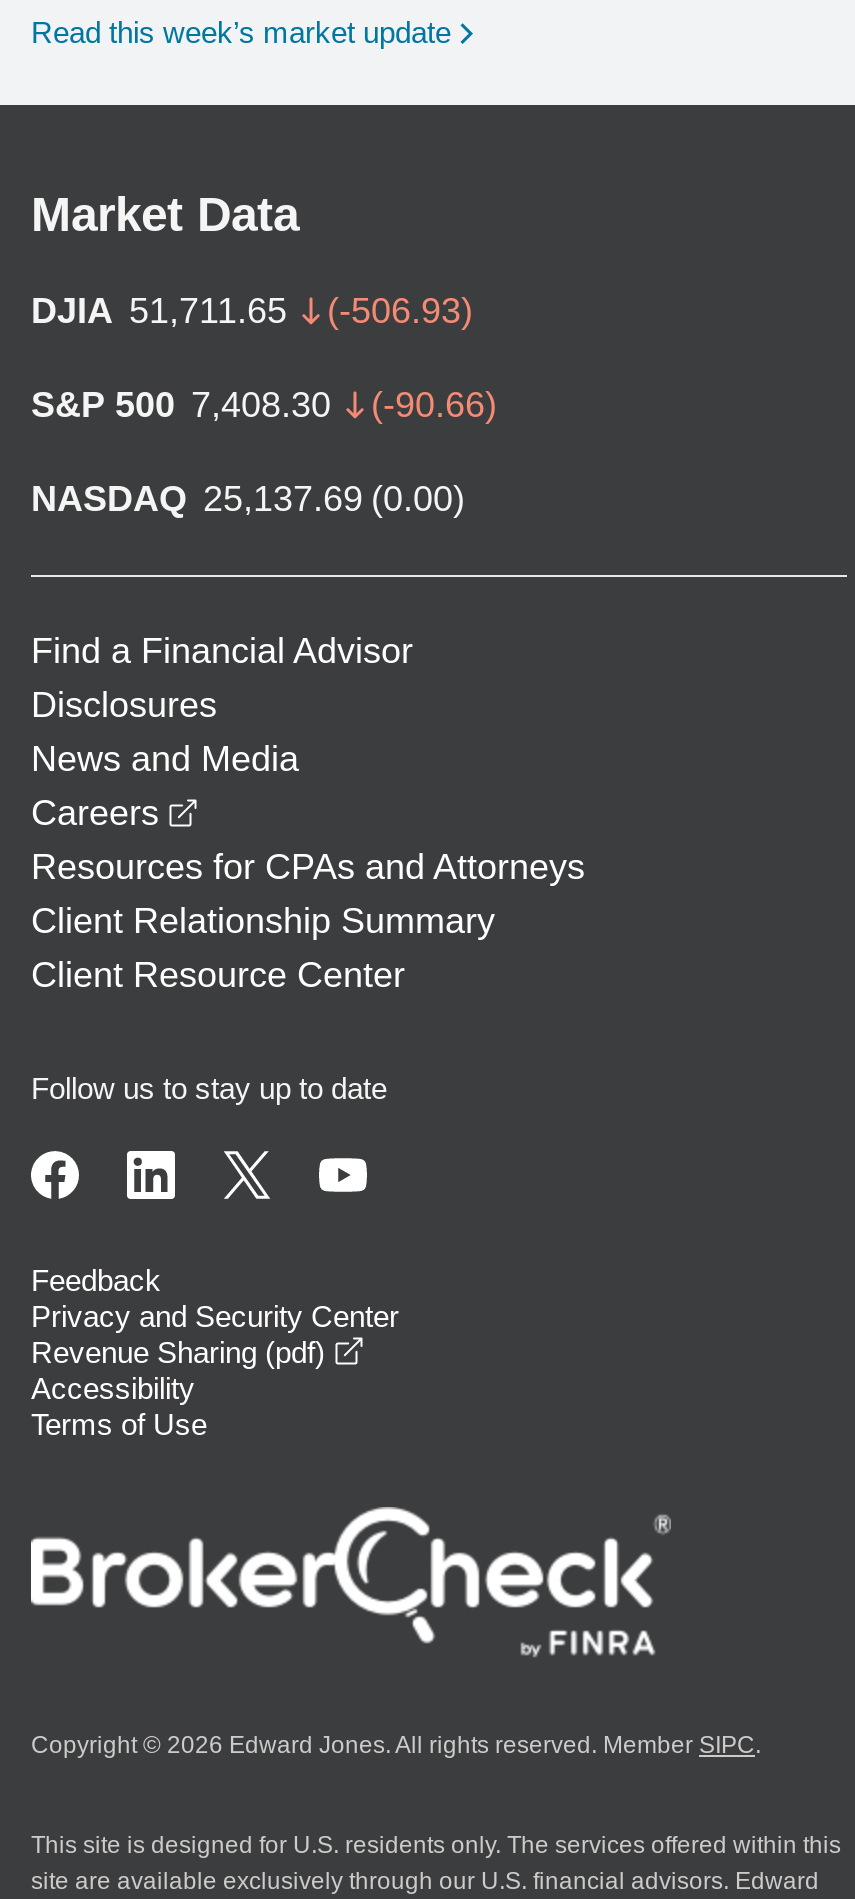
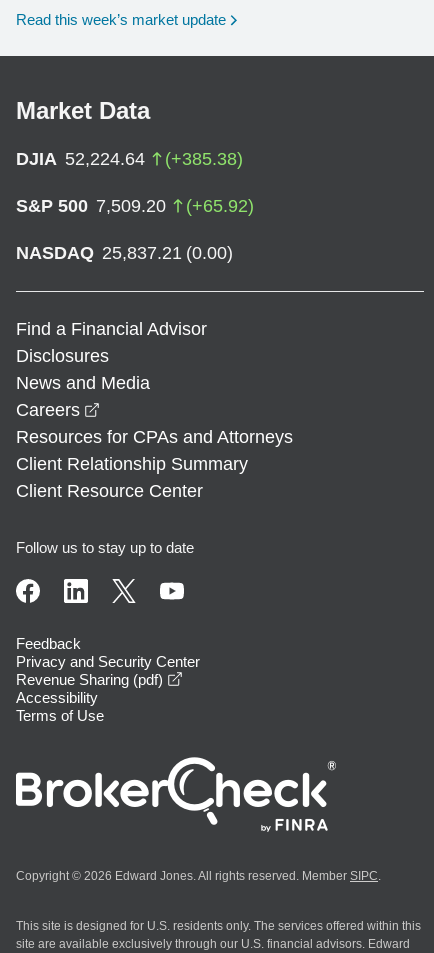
[31,291,473,331] DJIA 51,711.65 | (-506.93) -> [16,149,243,169] DJIA 52,224.64 | (+385.38)
[31,385,497,425] S&P 500 7,408.30 | (-90.66) -> [16,196,254,216] S&P 500 7,509.20 | (+65.92)
[31,479,465,519] NASDAQ 25,137.69 (0.00) -> [16,243,233,263] NASDAQ 25,837.21 (0.00)

